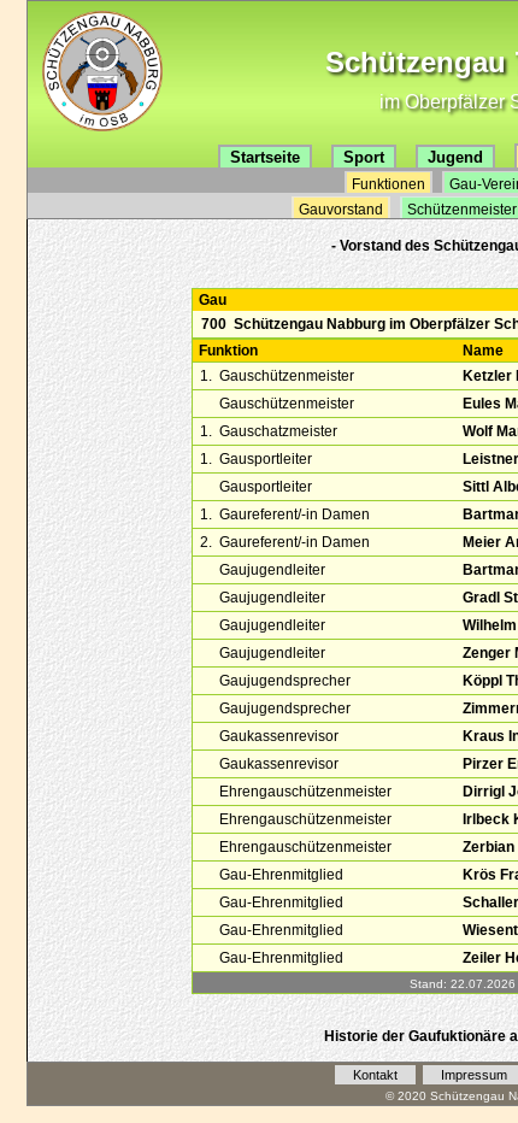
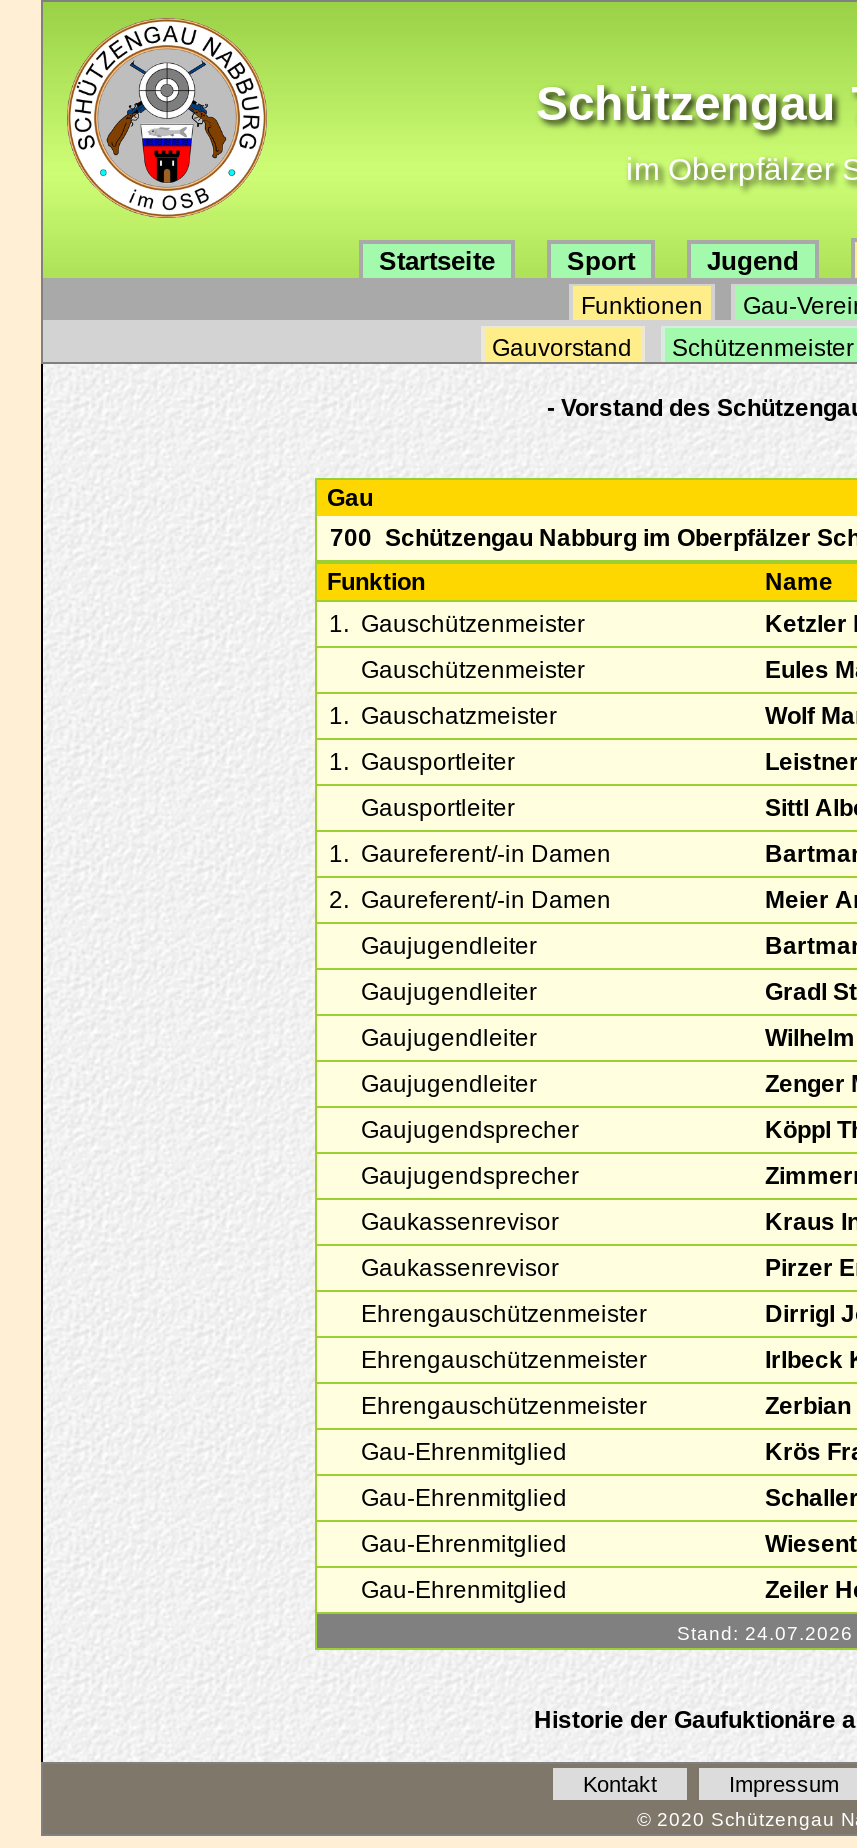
[410,977,516,990] Stand: 22.07.2026 -> [677,1622,853,1644] Stand: 24.07.2026

